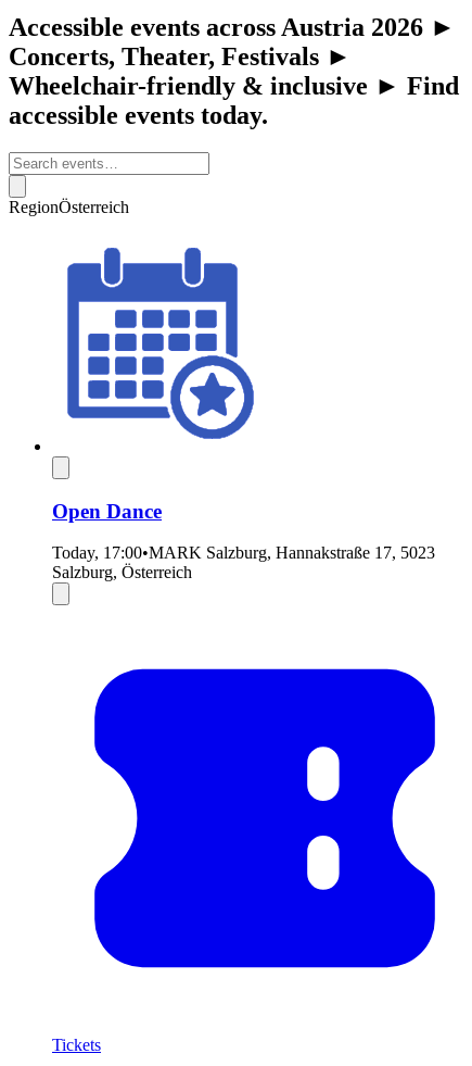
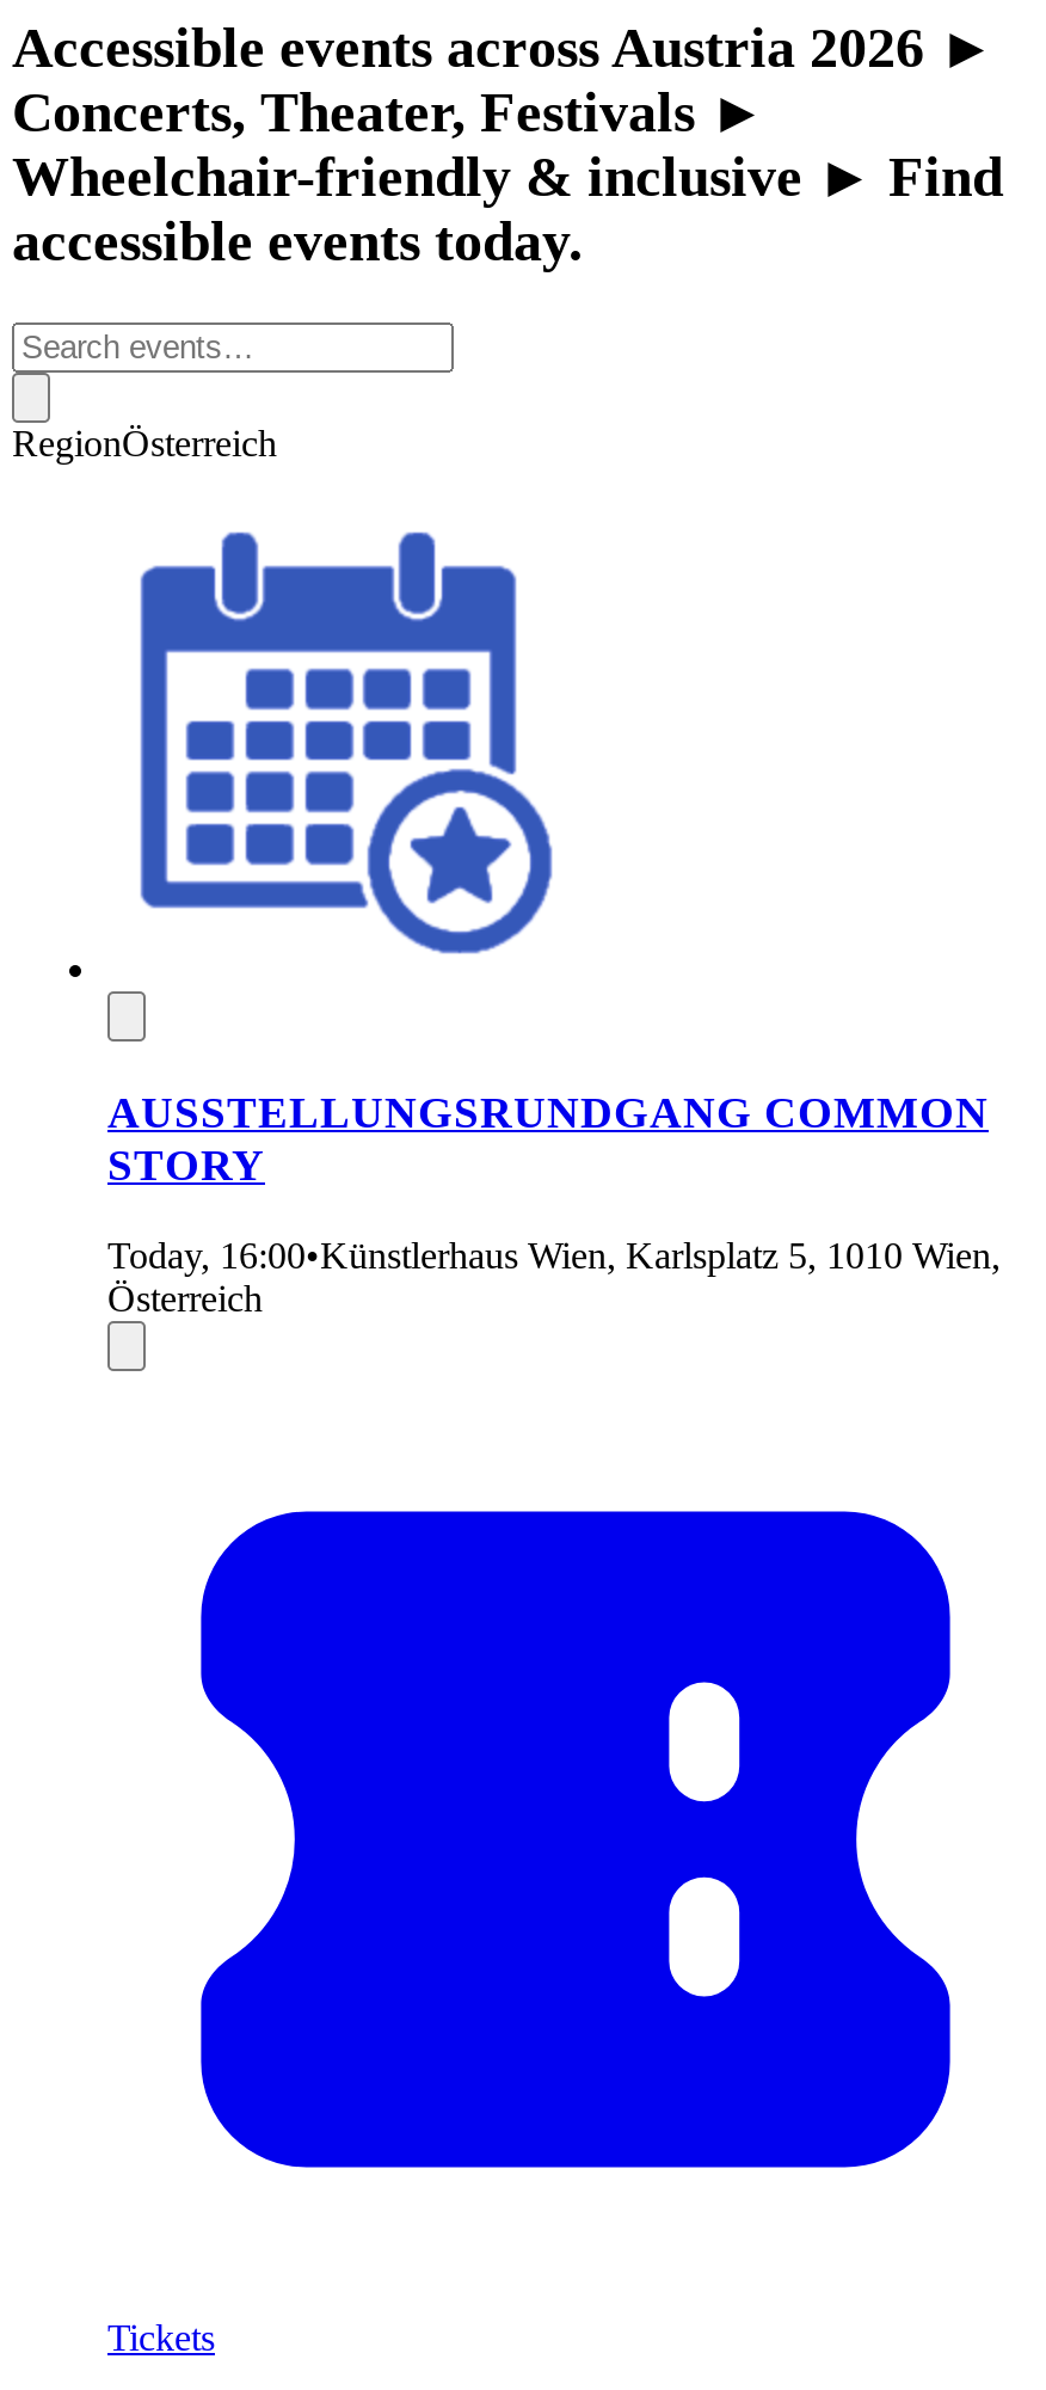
[52,499,162,522] Open Dance -> [107,1086,989,1188] AUSSTELLUNGSRUNDGANG COMMON | STORY
[52,544,435,582] Today, 17:00•MARK Salzburg, Hannakstraße 17, 5023 | Salzburg, Österreich -> [107,1235,1001,1319] Today, 16:00•Künstlerhaus Wien, Karlsplatz 5, 1010 Wien, | Österreich

